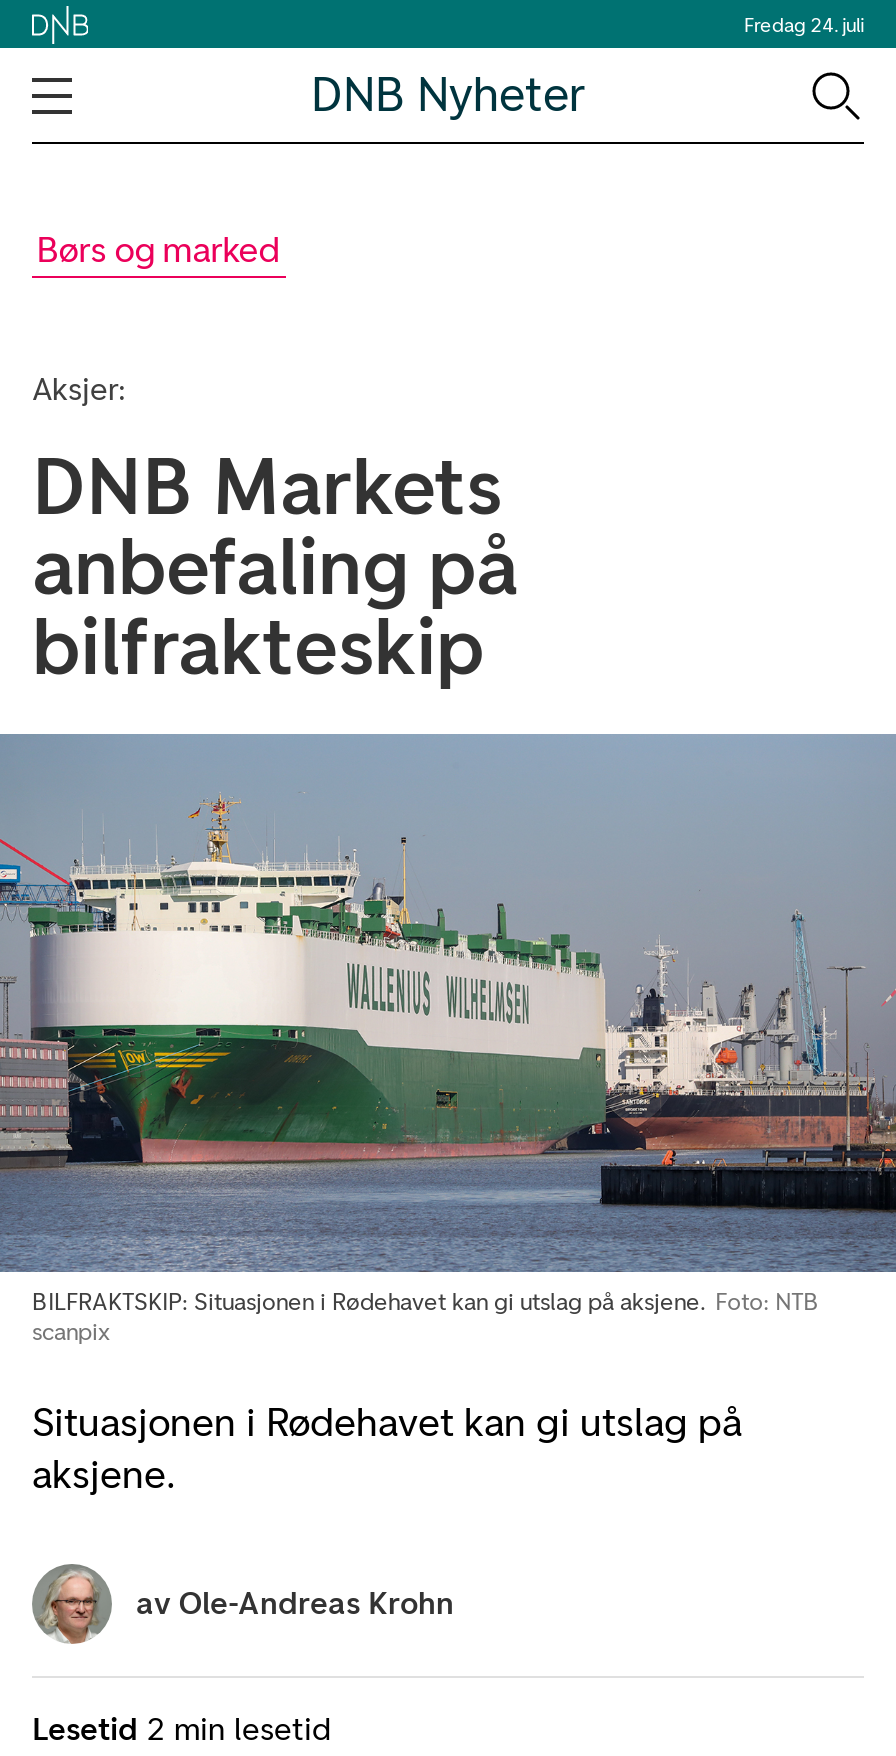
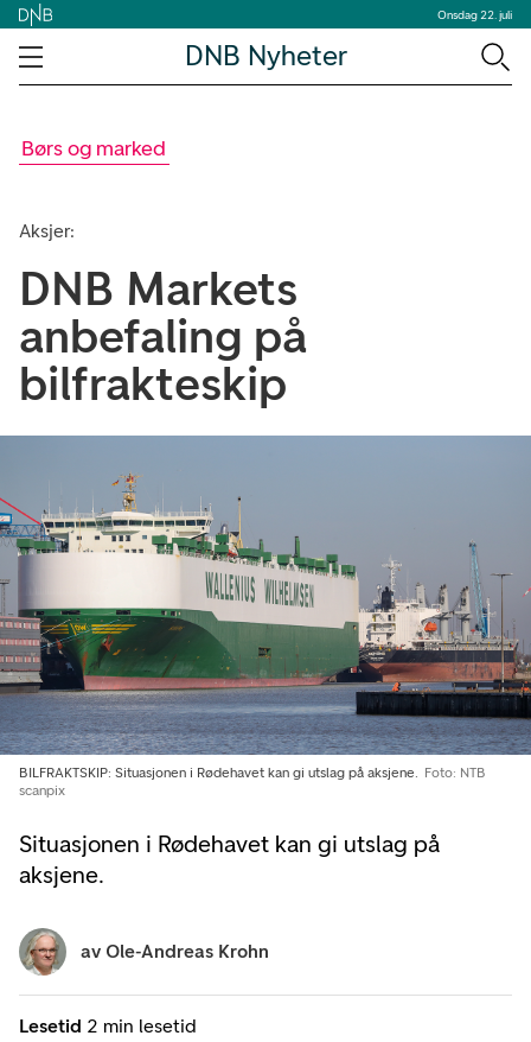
[744,11,864,37] Fredag 24. juli -> [437,7,512,22] Onsdag 22. juli

